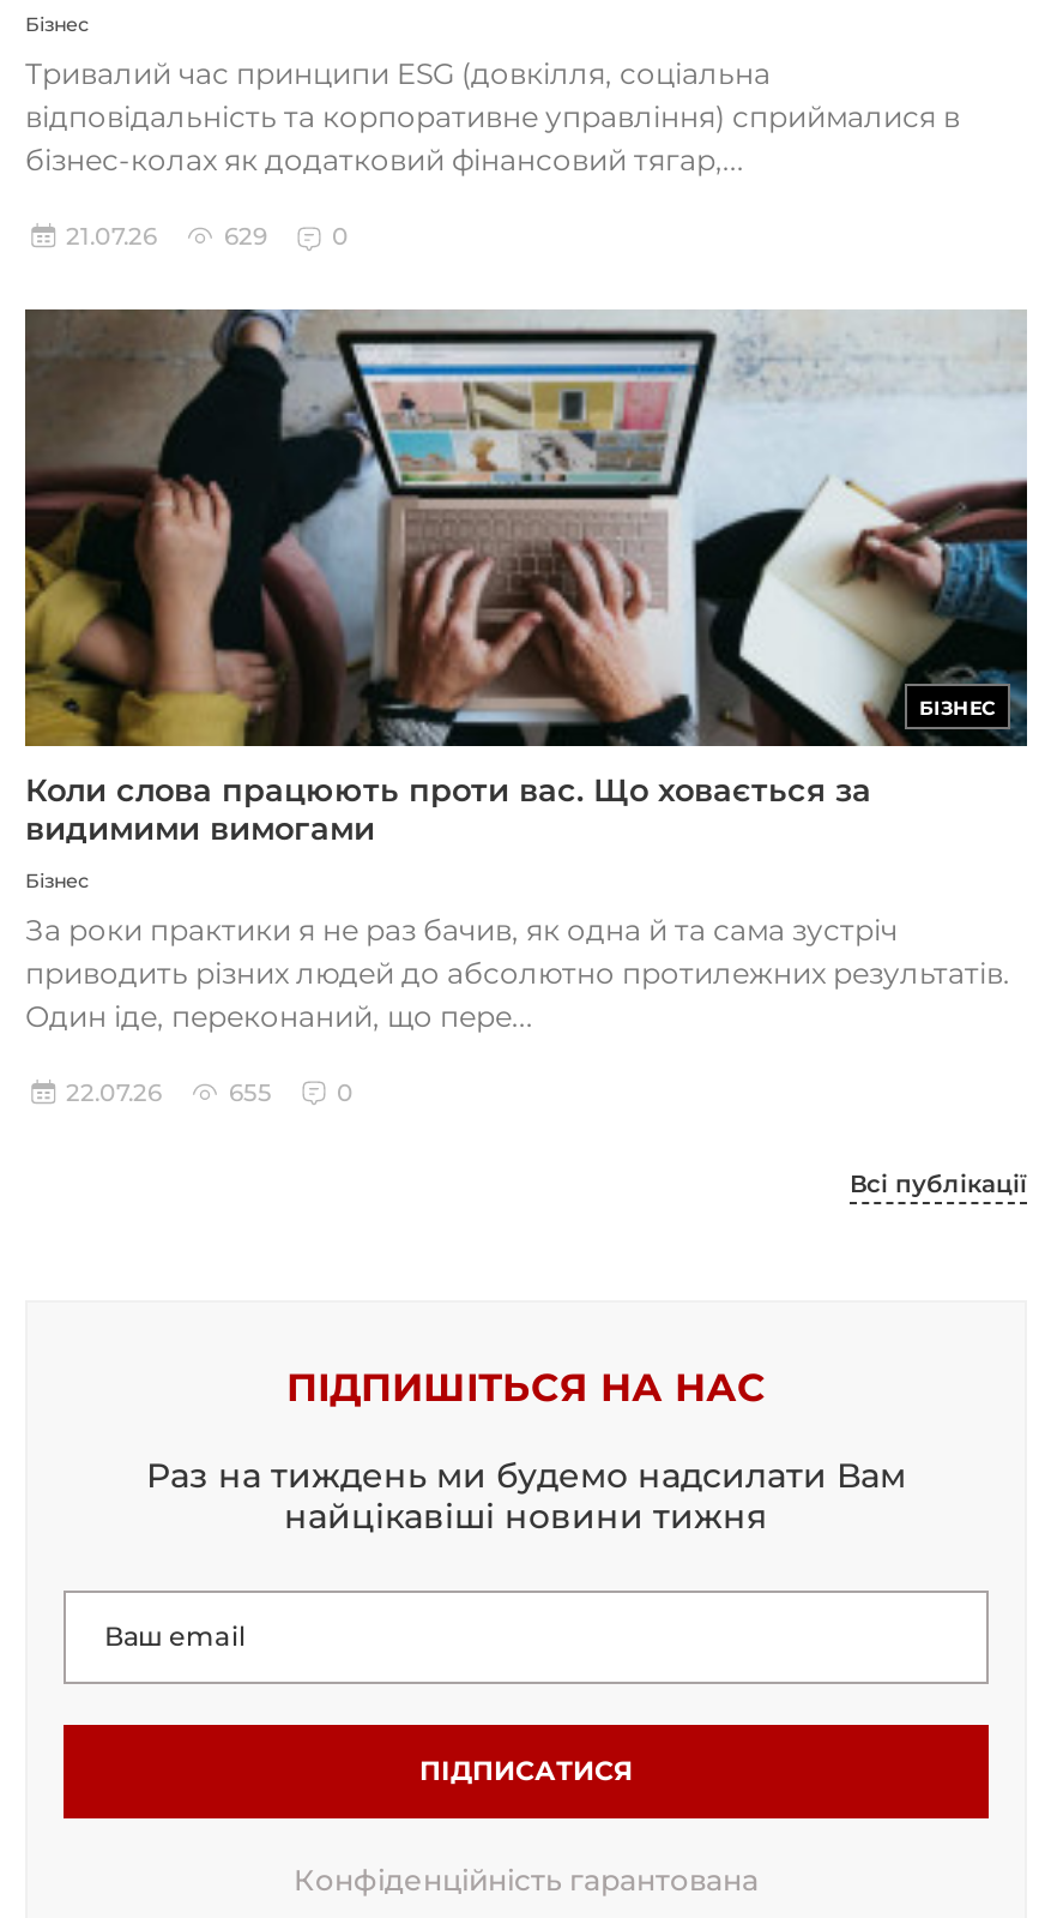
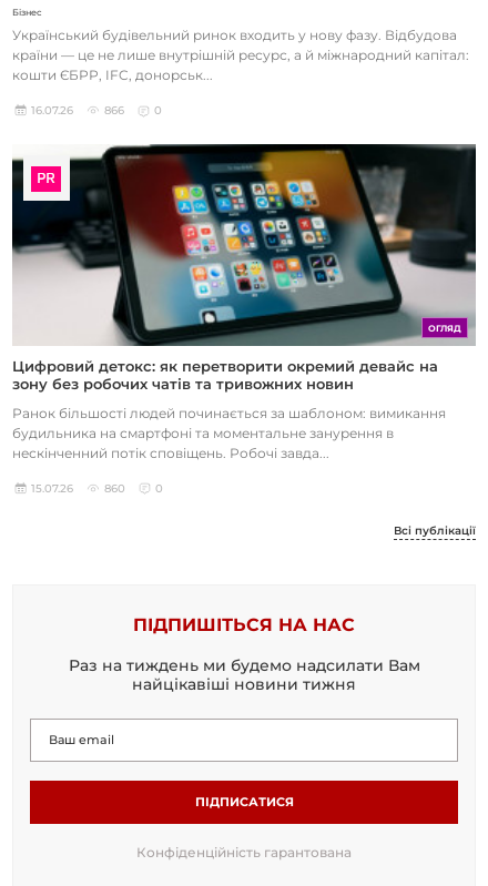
[25,56,960,178] Тривалий час принципи ESG (довкілля, соціальна | відповідальність та корпоративне управління) сприймалися в | бізнес-колах як додатковий фінансовий тягар,... -> [12,27,469,84] Український будівельний ринок входить у нову фазу. Відбудова | країни — це не лише внутрішній ресурс, а й міжнародний капітал: | кошти ЄБРР, IFC, донорськ...
[66,222,267,253] 21.07.26 | 629 -> [31,104,124,118] 16.07.26 | 866
[23,307,1029,1107] [image] | БІЗНЕС | Коли слова працюють проти вас. Що ховається за | видимими вимогами | Бізнес | За роки практики я не раз бачив, як одна й та сама зустріч | приводить різних людей до абсолютно протилежних результатів. | Один іде, переконаний, що пере... | 22.07.26 | 655 -> [12,143,477,495] [image] | ОГЛЯД | Цифровий детокс: як перетворити окремий девайс на | зону без робочих чатів та тривожних новин | Ранок більшості людей починається за шаблоном: вимикання | будильника на смартфоні та моментальне занурення в | нескінченний потік сповіщень. Робочі завда... | 15.07.26 | 860

